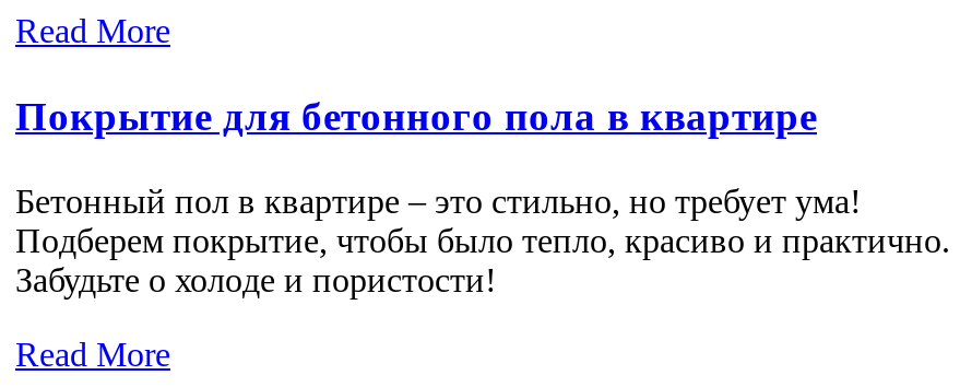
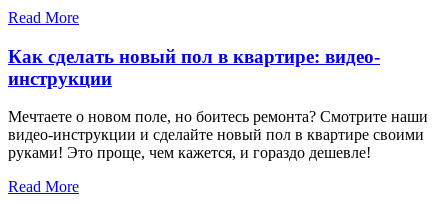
[15,92,817,138] Покрытие для бетонного пола в квартире -> [8,46,380,89] Как сделать новый пол в квартире: видео- | инструкции
[15,181,950,297] Бетонный пол в квартире – это стильно, но требует ума! | Подберем покрытие, чтобы было тепло, красиво и практично. | Забудьте о холоде и пористости! -> [8,108,428,161] Мечтаете о новом поле, но боитесь ремонта? Смотрите наши | видео-инструкции и сделайте новый пол в квартире своими | руками! Это проще, чем кажется, и гораздо дешевле!

